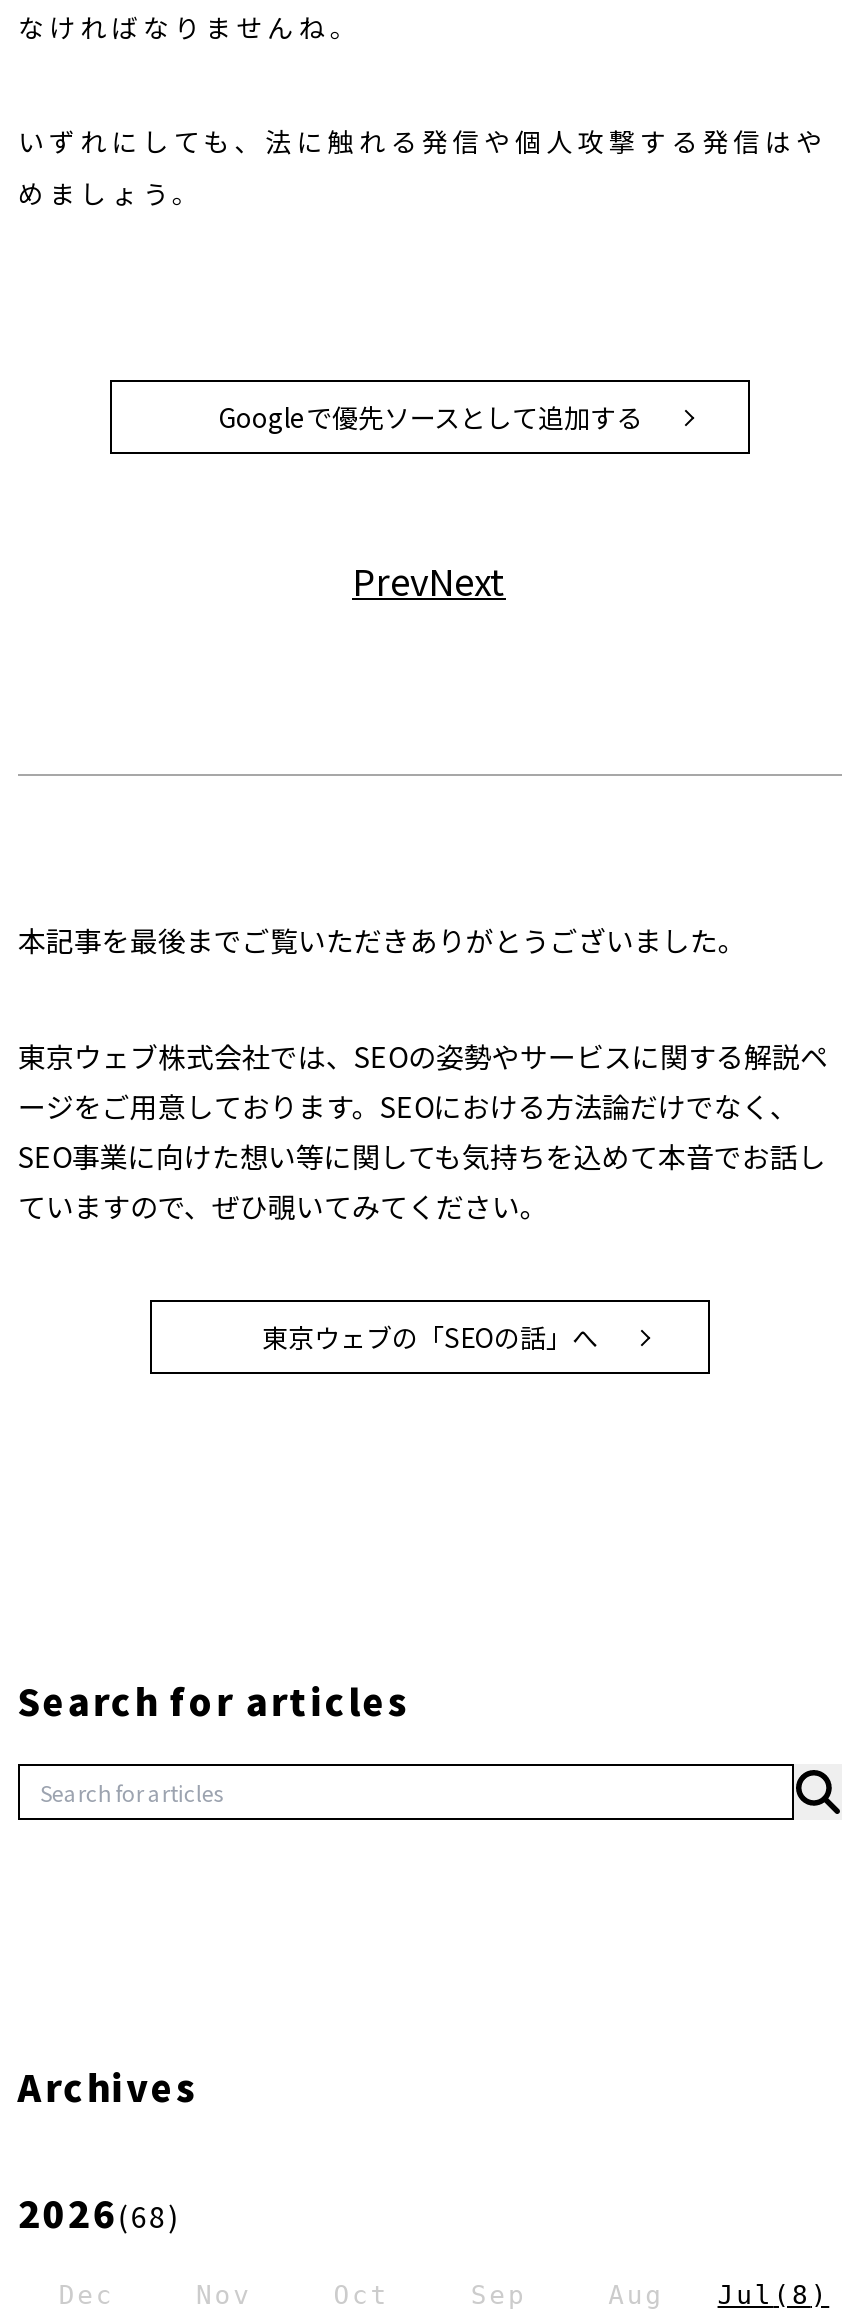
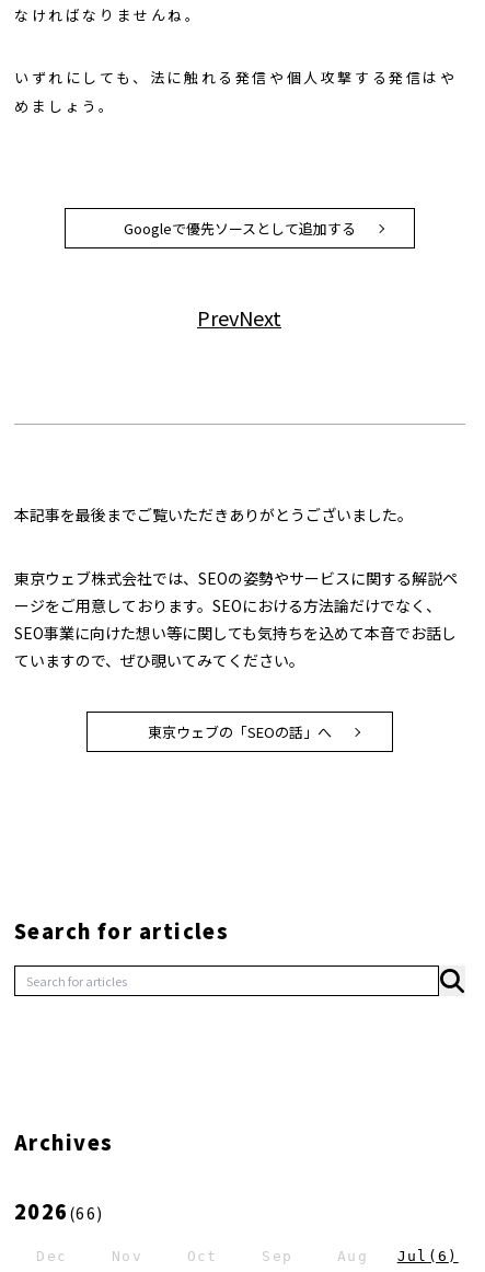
[18,2185,181,2237] 2026(68) -> [14,1196,103,1224] 2026(66)
[608,2279,829,2309] Aug Jul (8) -> [337,1247,458,1264] Aug Jul (6)

